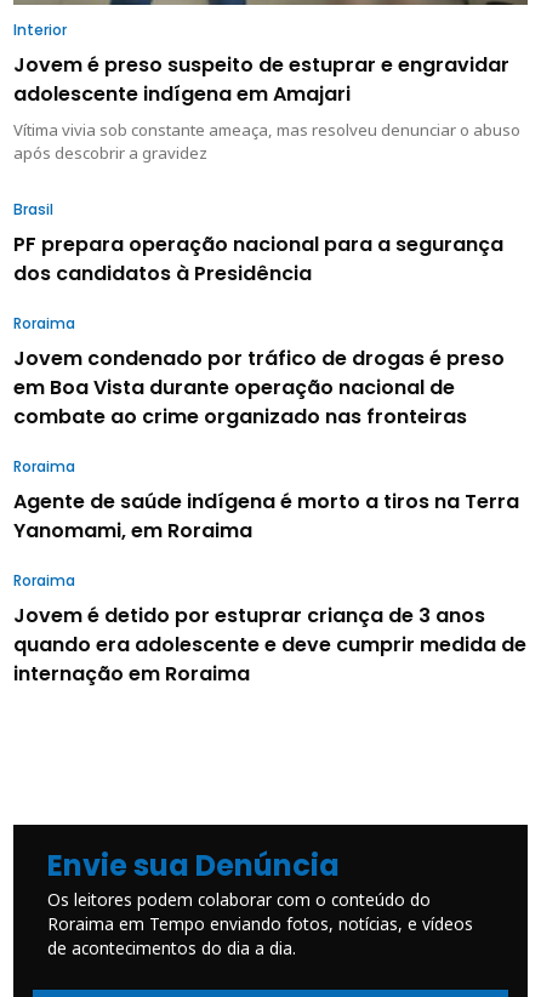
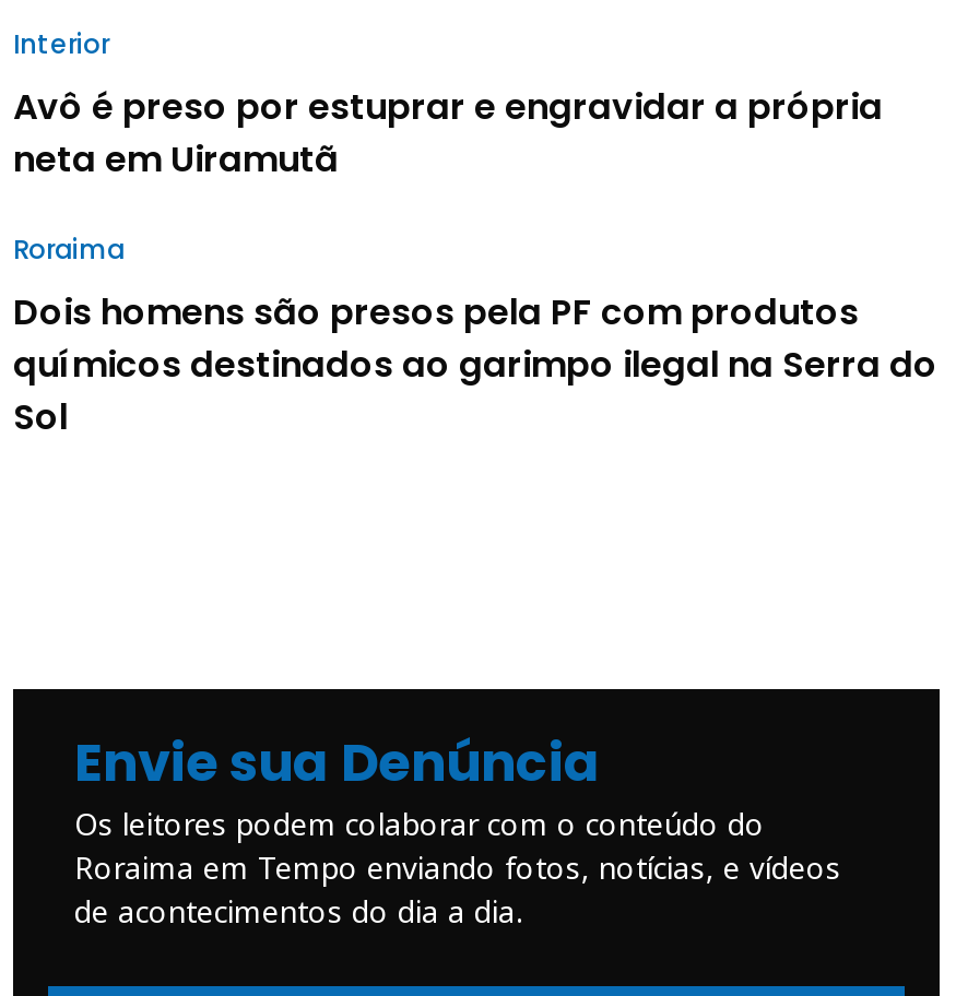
[13,51,520,288] Jovem é preso suspeito de estuprar e engravidar | adolescente indígena em Amajari | Vítima vivia sob constante ameaça, mas resolveu denunciar o abuso | após descobrir a gravidez | Brasil | PF prepara operação nacional para a segurança | dos candidatos à Presidência -> [13,82,883,185] Avô é preso por estuprar e engravidar a própria | neta em Uiramutã
[13,345,526,688] Jovem condenado por tráfico de drogas é preso | em Boa Vista durante operação nacional de | combate ao crime organizado nas fronteiras | Roraima | Agente de saúde indígena é morto a tiros na Terra | Yanomami, em Roraima | Roraima | Jovem é detido por estuprar criança de 3 anos | quando era adolescente e deve cumprir medida de | internação em Roraima -> [13,288,937,443] Dois homens são presos pela PF com produtos | químicos destinados ao garimpo ilegal na Serra do | Sol

